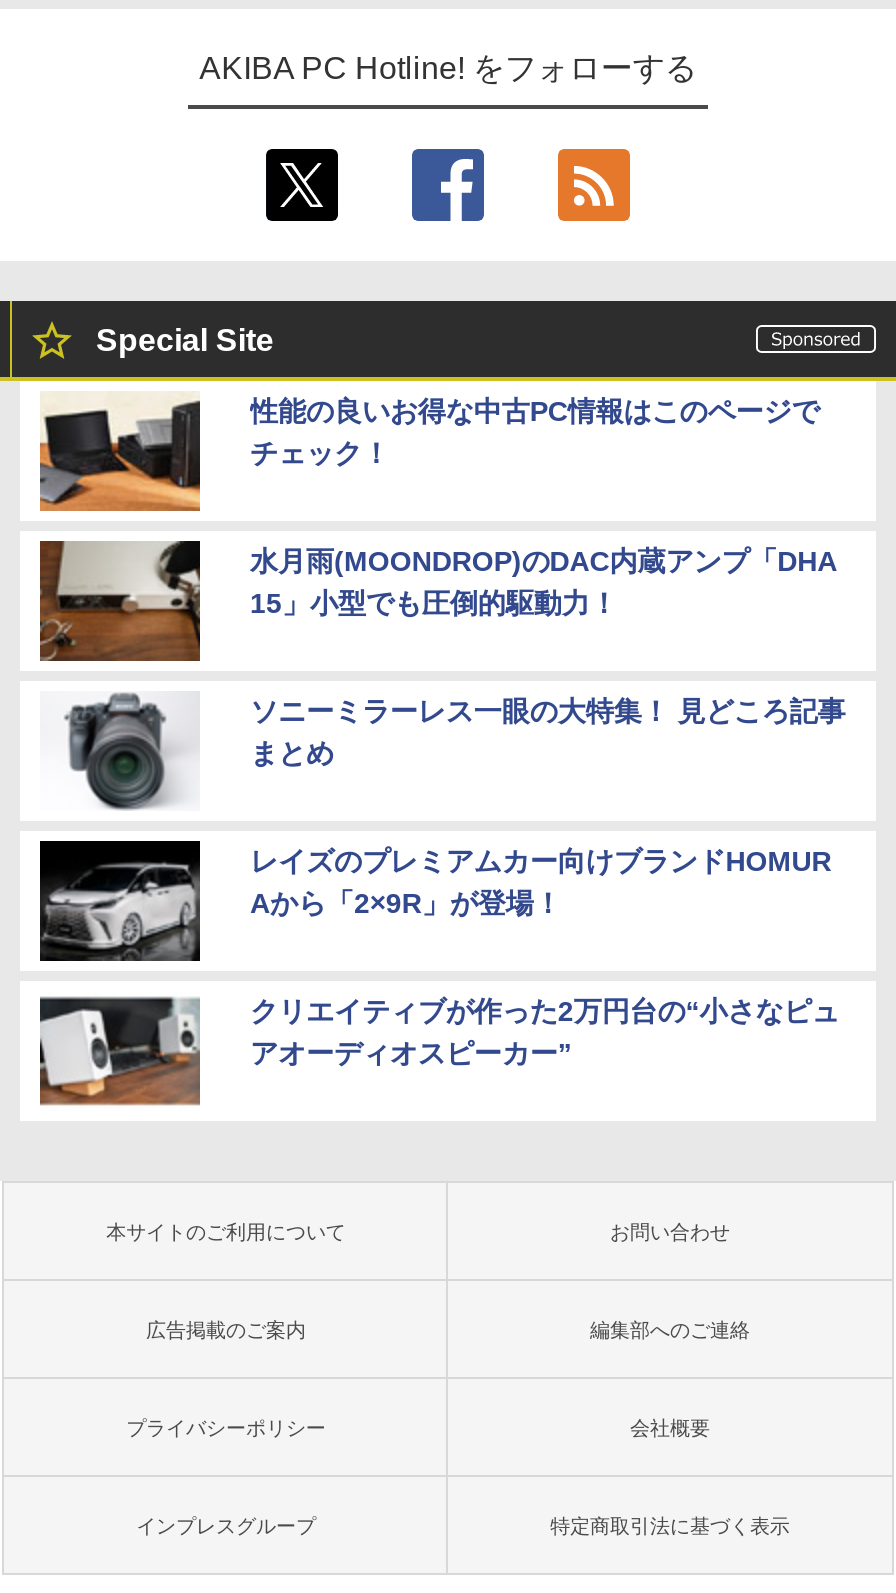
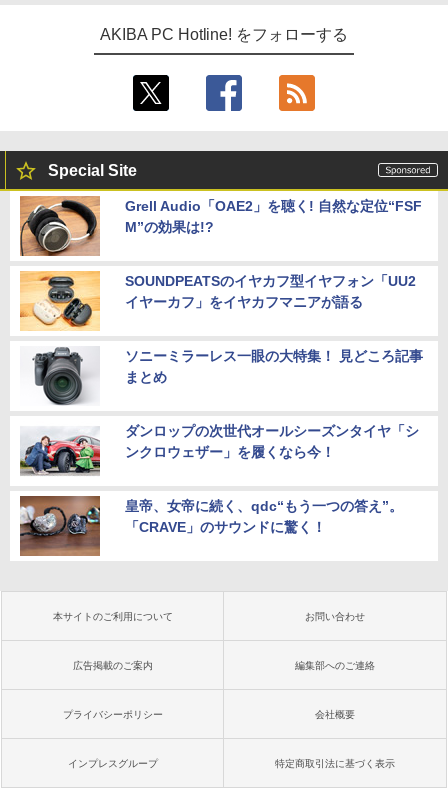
[40,393,819,513] [image] | 性能の良いお得な中古PC情報はこのページで | チェック！ -> [20,196,422,257] [image] | Grell Audio「OAE2」を聴く! 自然な定位“FSF | M”の効果は!?
[38,539,837,663] [image] | 水月雨(MOONDROP)のDAC内蔵アンプ「DHA | 15」小型でも圧倒的駆動力！ -> [19,270,416,331] [image] | SOUNDPEATSのイヤカフ型イヤフォン「UU2 | イヤーカフ」をイヤカフマニアが語る
[38,839,831,963] [image] | レイズのプレミアムカー向けブランドHOMUR | Aから「2×9R」が登場！ -> [19,421,419,481] [image] | ダンロップの次世代オールシーズンタイヤ「シ | ンクロウェザー」を履くなら今！
[38,991,839,1111] [image] | クリエイティブが作った2万円台の“小さなピュ | アオーディオスピーカー” -> [19,495,403,557] [image] | 皇帝、女帝に続く、qdc“もう一つの答え”。 | 「CRAVE」のサウンドに驚く！

